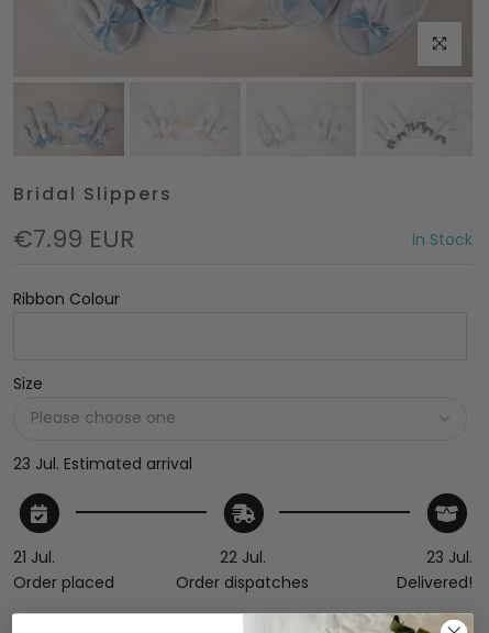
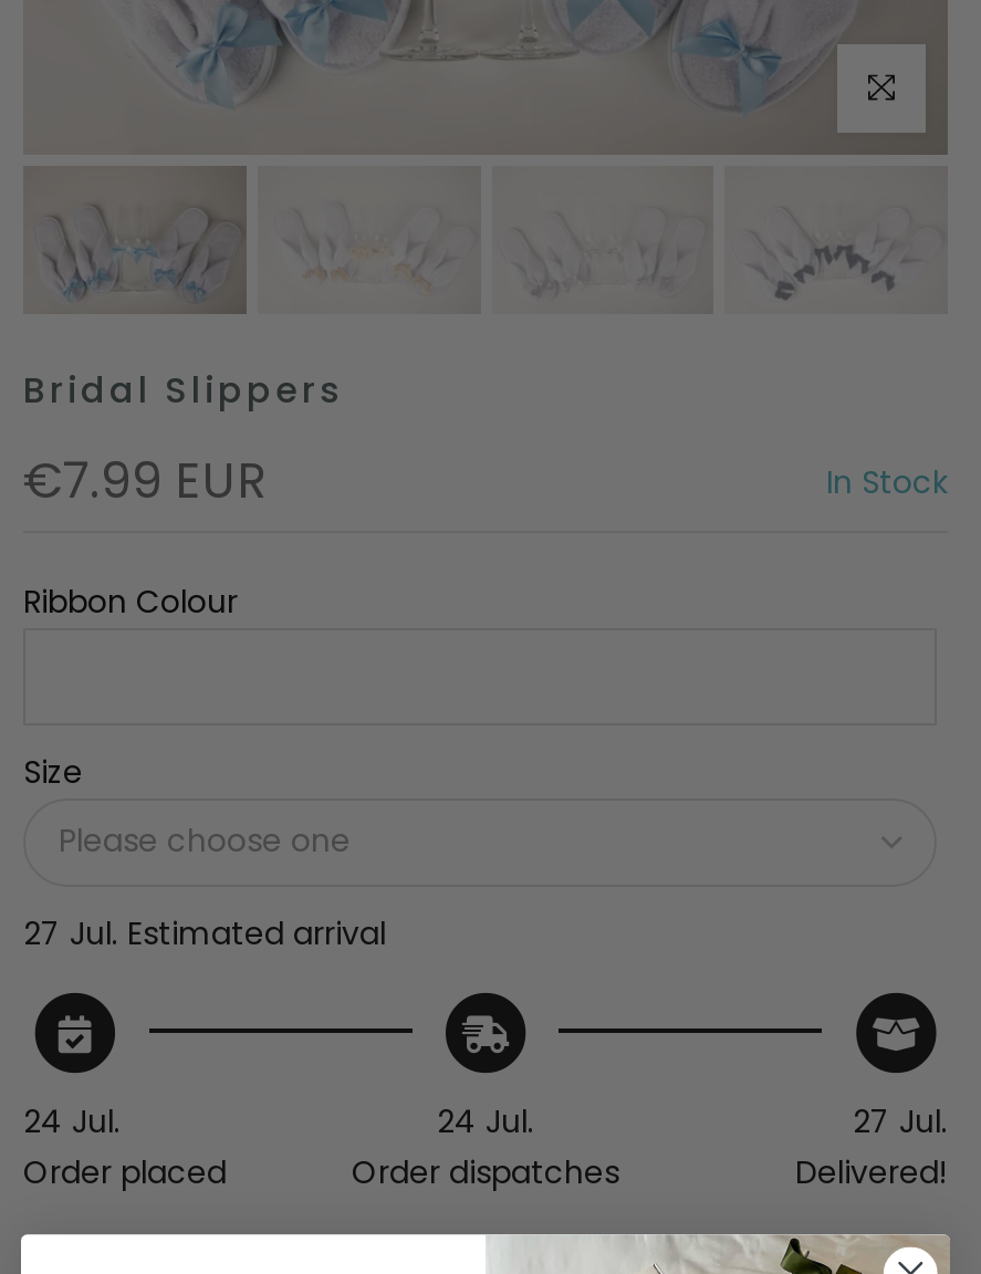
[13,453,192,475] 23 Jul. Estimated arrival -> [23,911,386,955] 27 Jul. Estimated arrival
[13,546,55,568] 21 Jul. -> [23,1099,121,1144] 24 Jul.
[220,546,266,568] 22 Jul. -> [437,1099,534,1144] 24 Jul.
[426,546,473,568] 23 Jul. -> [853,1099,948,1144] 27 Jul.

